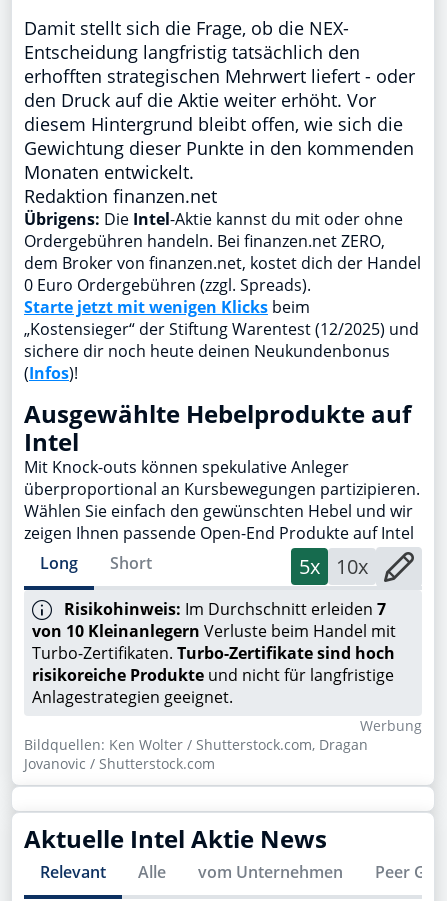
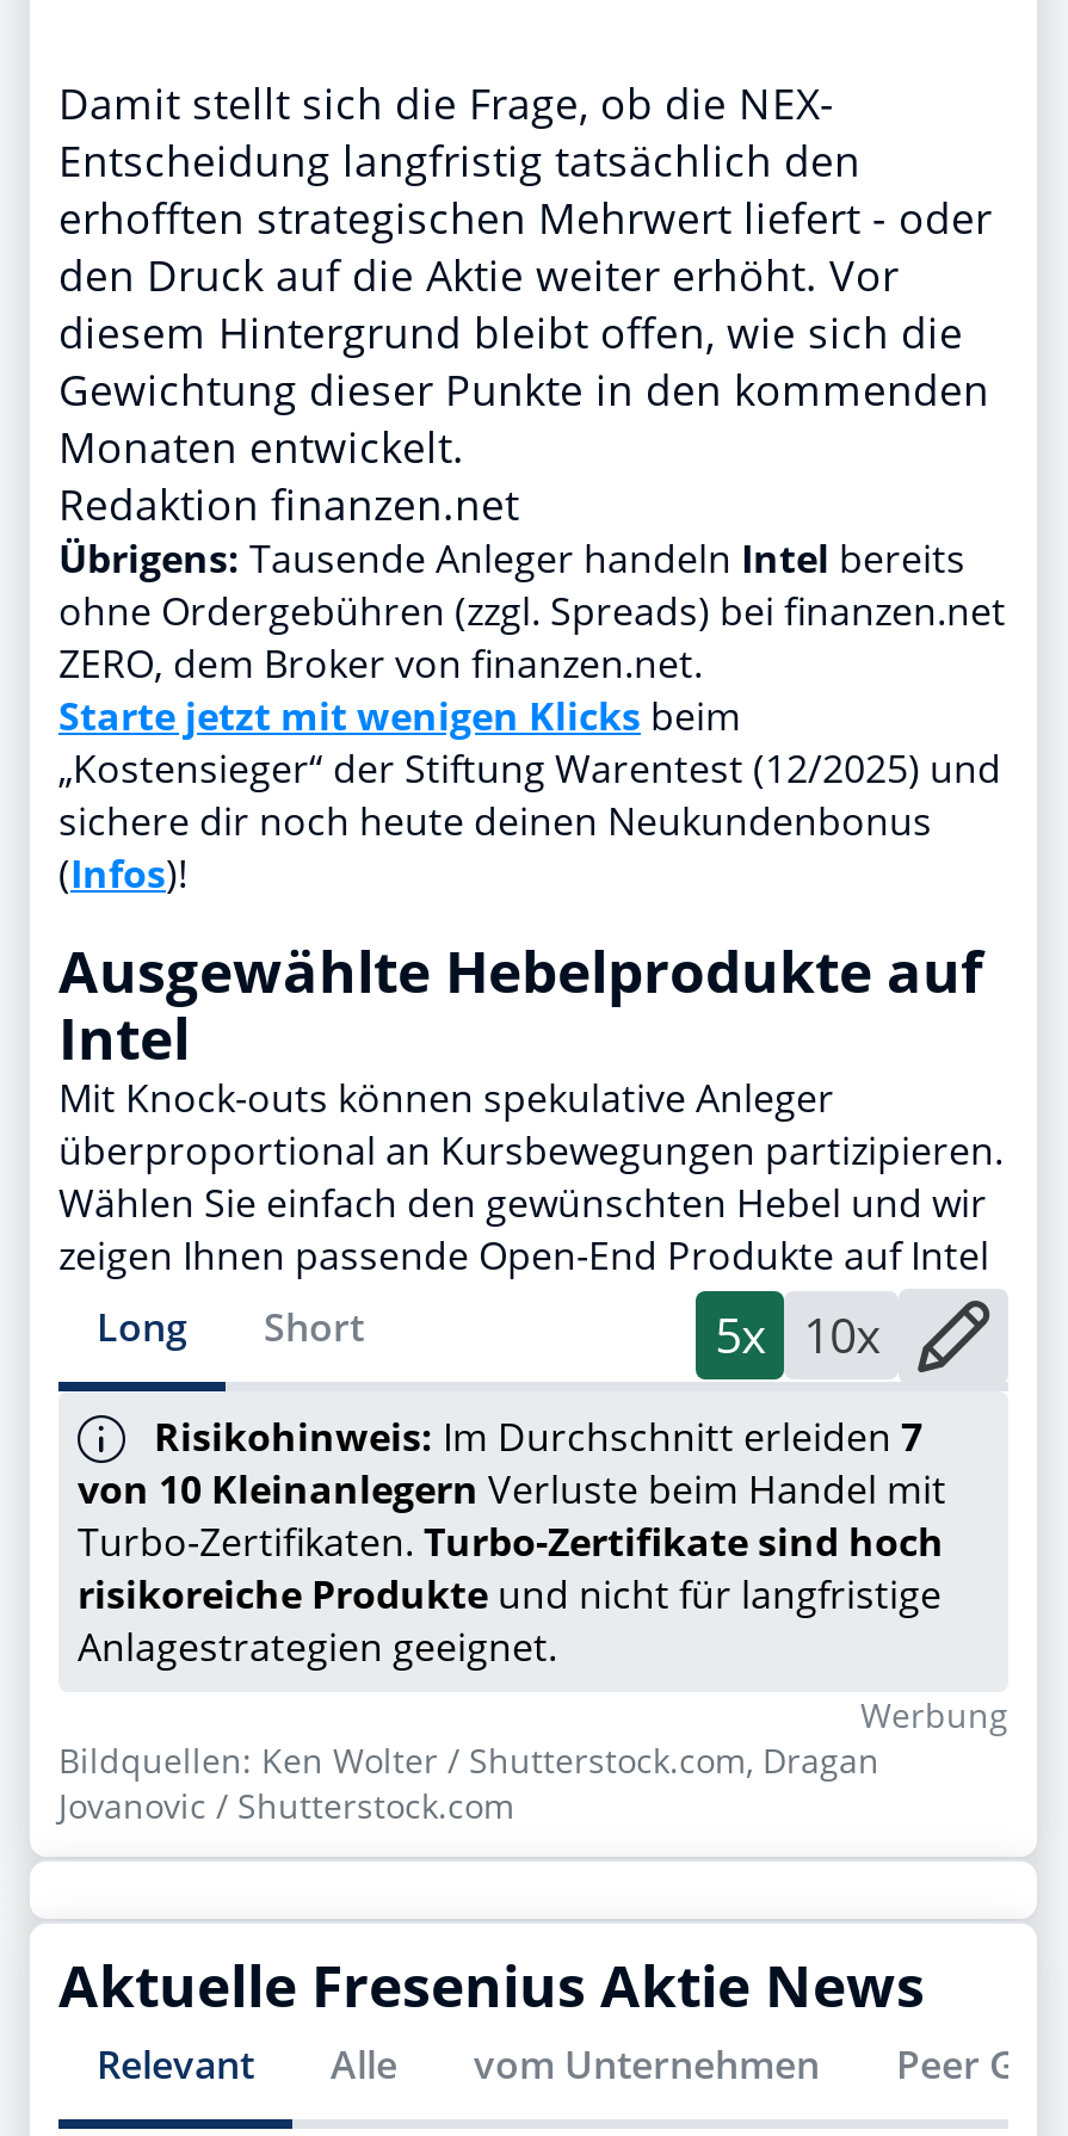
[24,208,421,296] Übrigens: Die Intel-Aktie kannst du mit oder ohne | Ordergebühren handeln. Bei finanzen.net ZERO, | dem Broker von finanzen.net, kostet dich der Handel | 0 Euro Ordergebühren (zzgl. Spreads). -> [58,531,1006,689] Übrigens: Tausende Anleger handeln Intel bereits | ohne Ordergebühren (zzgl. Spreads) bei finanzen.net | ZERO, dem Broker von finanzen.net.
[24,822,327,855] Aktuelle Intel Aktie News -> [58,1946,925,2025] Aktuelle Fresenius Aktie News

